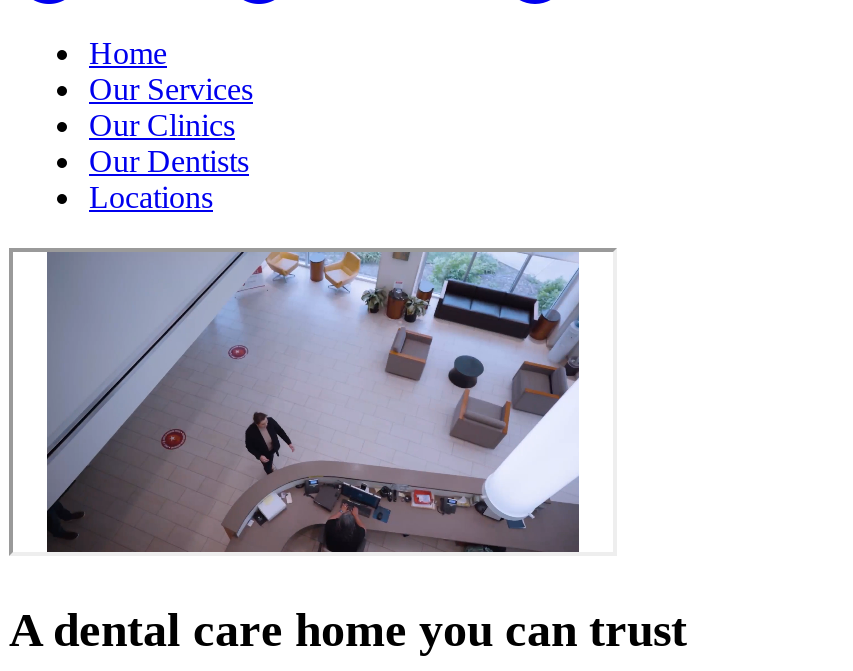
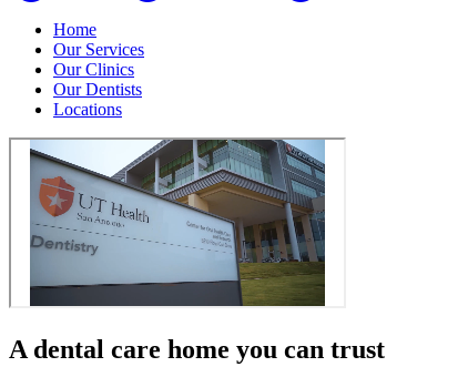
[45,250,581,552] [image] -> [29,139,326,306] [image]

